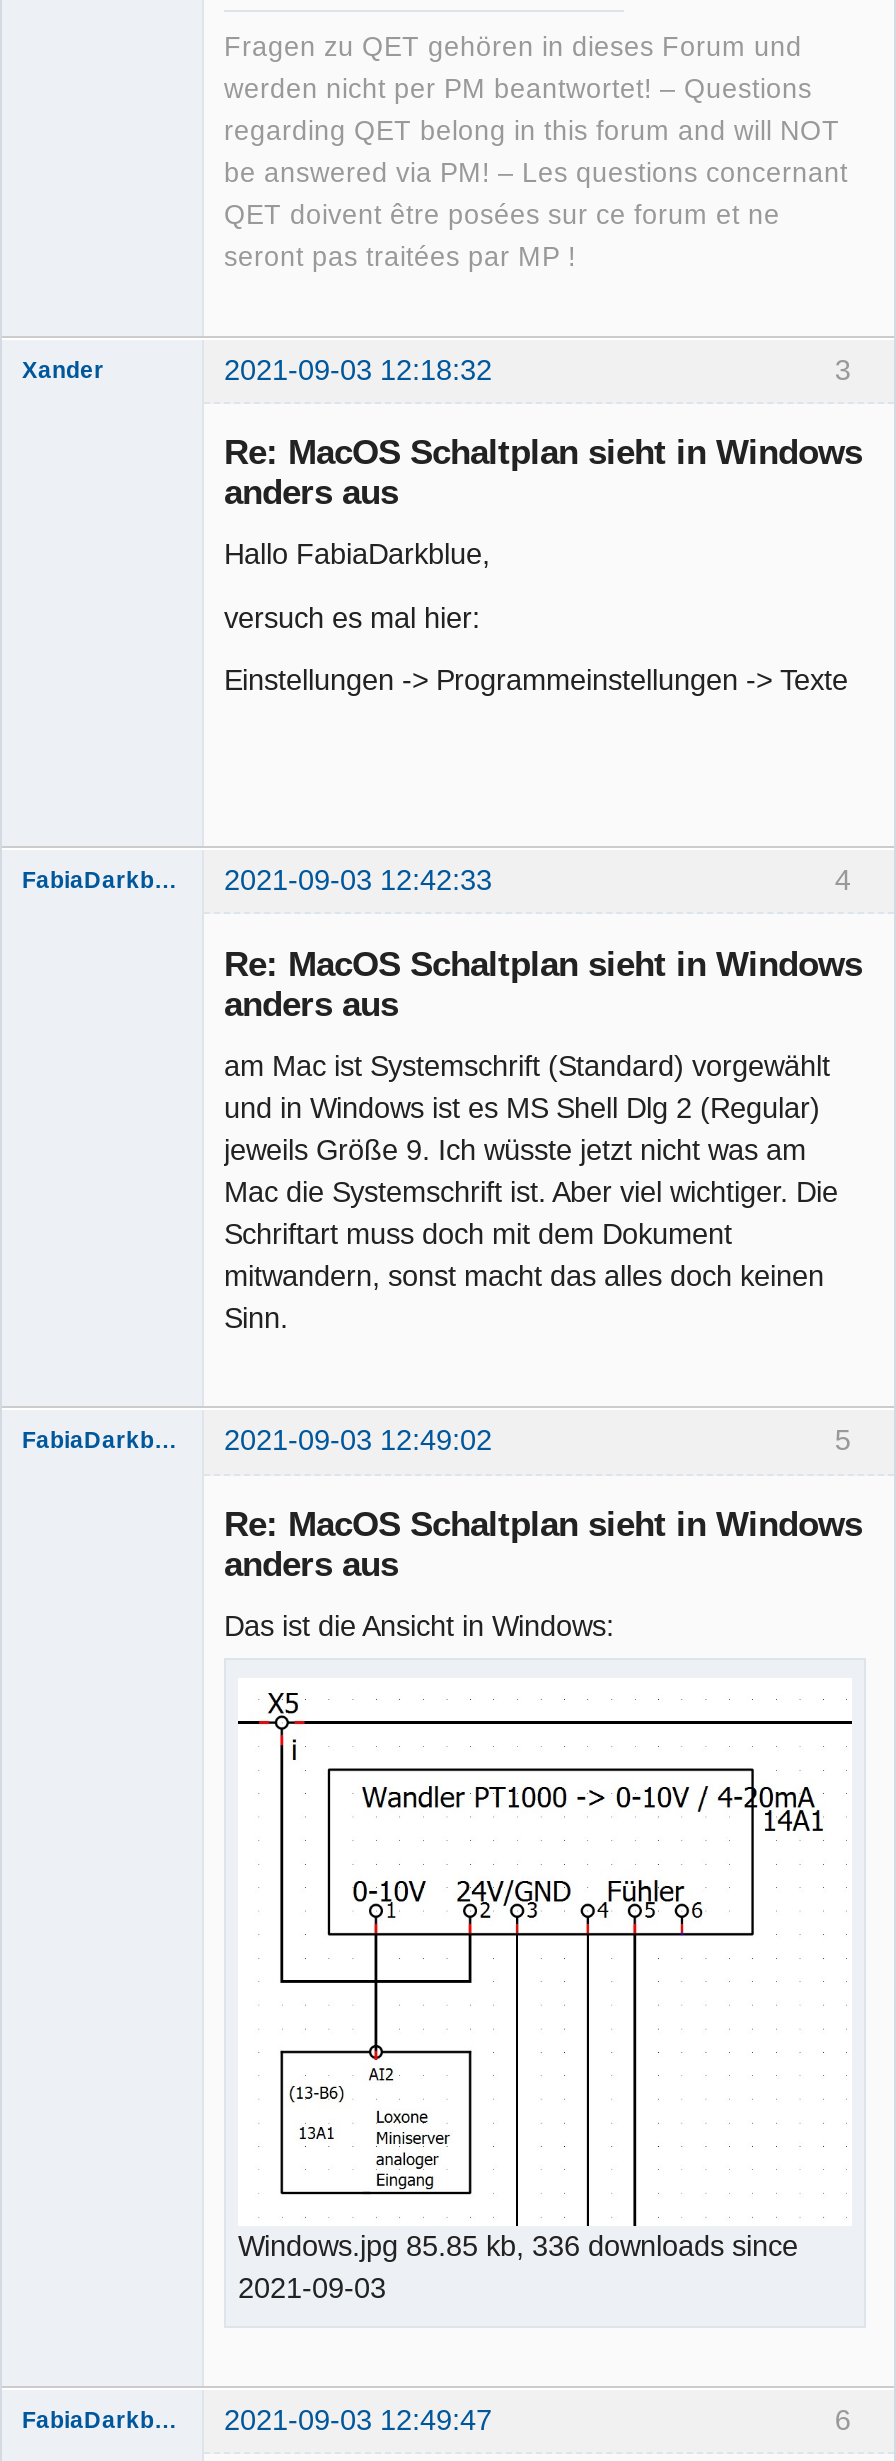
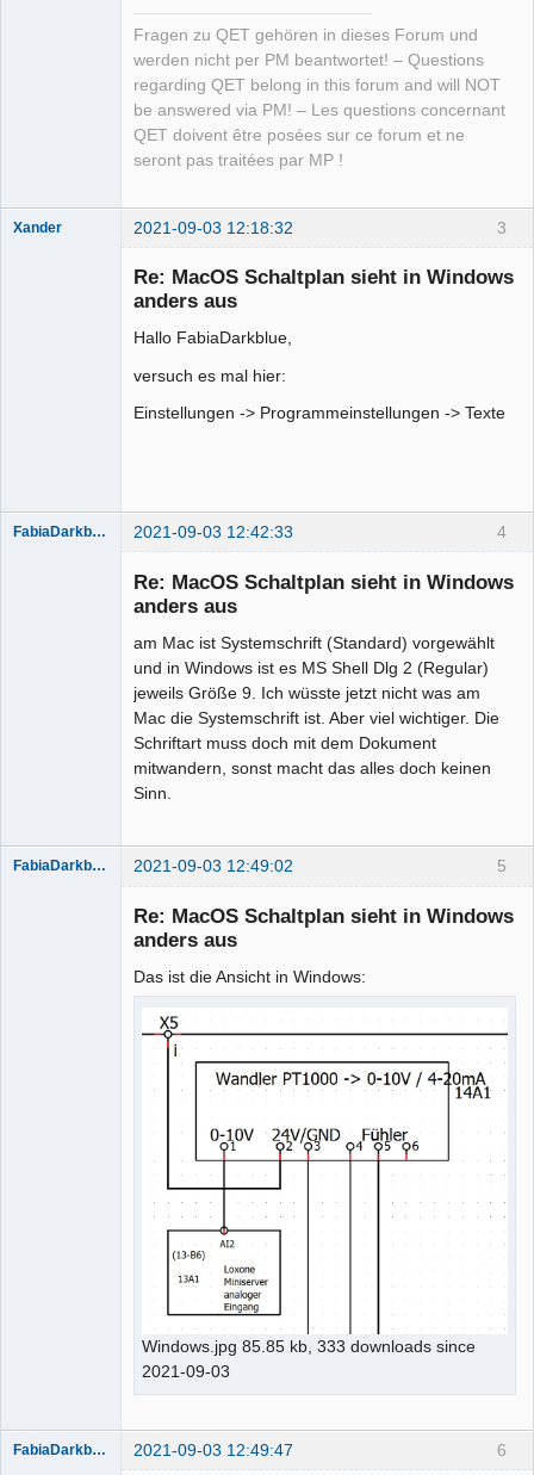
[238,2230,798,2262] Windows.jpg 85.85 kb, 336 downloads since -> [142,1336,476,1356] Windows.jpg 85.85 kb, 333 downloads since

